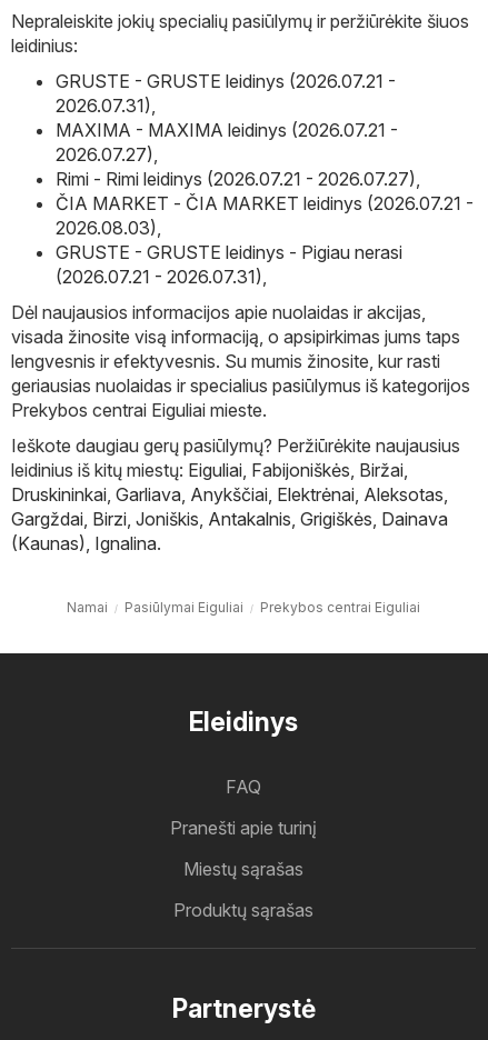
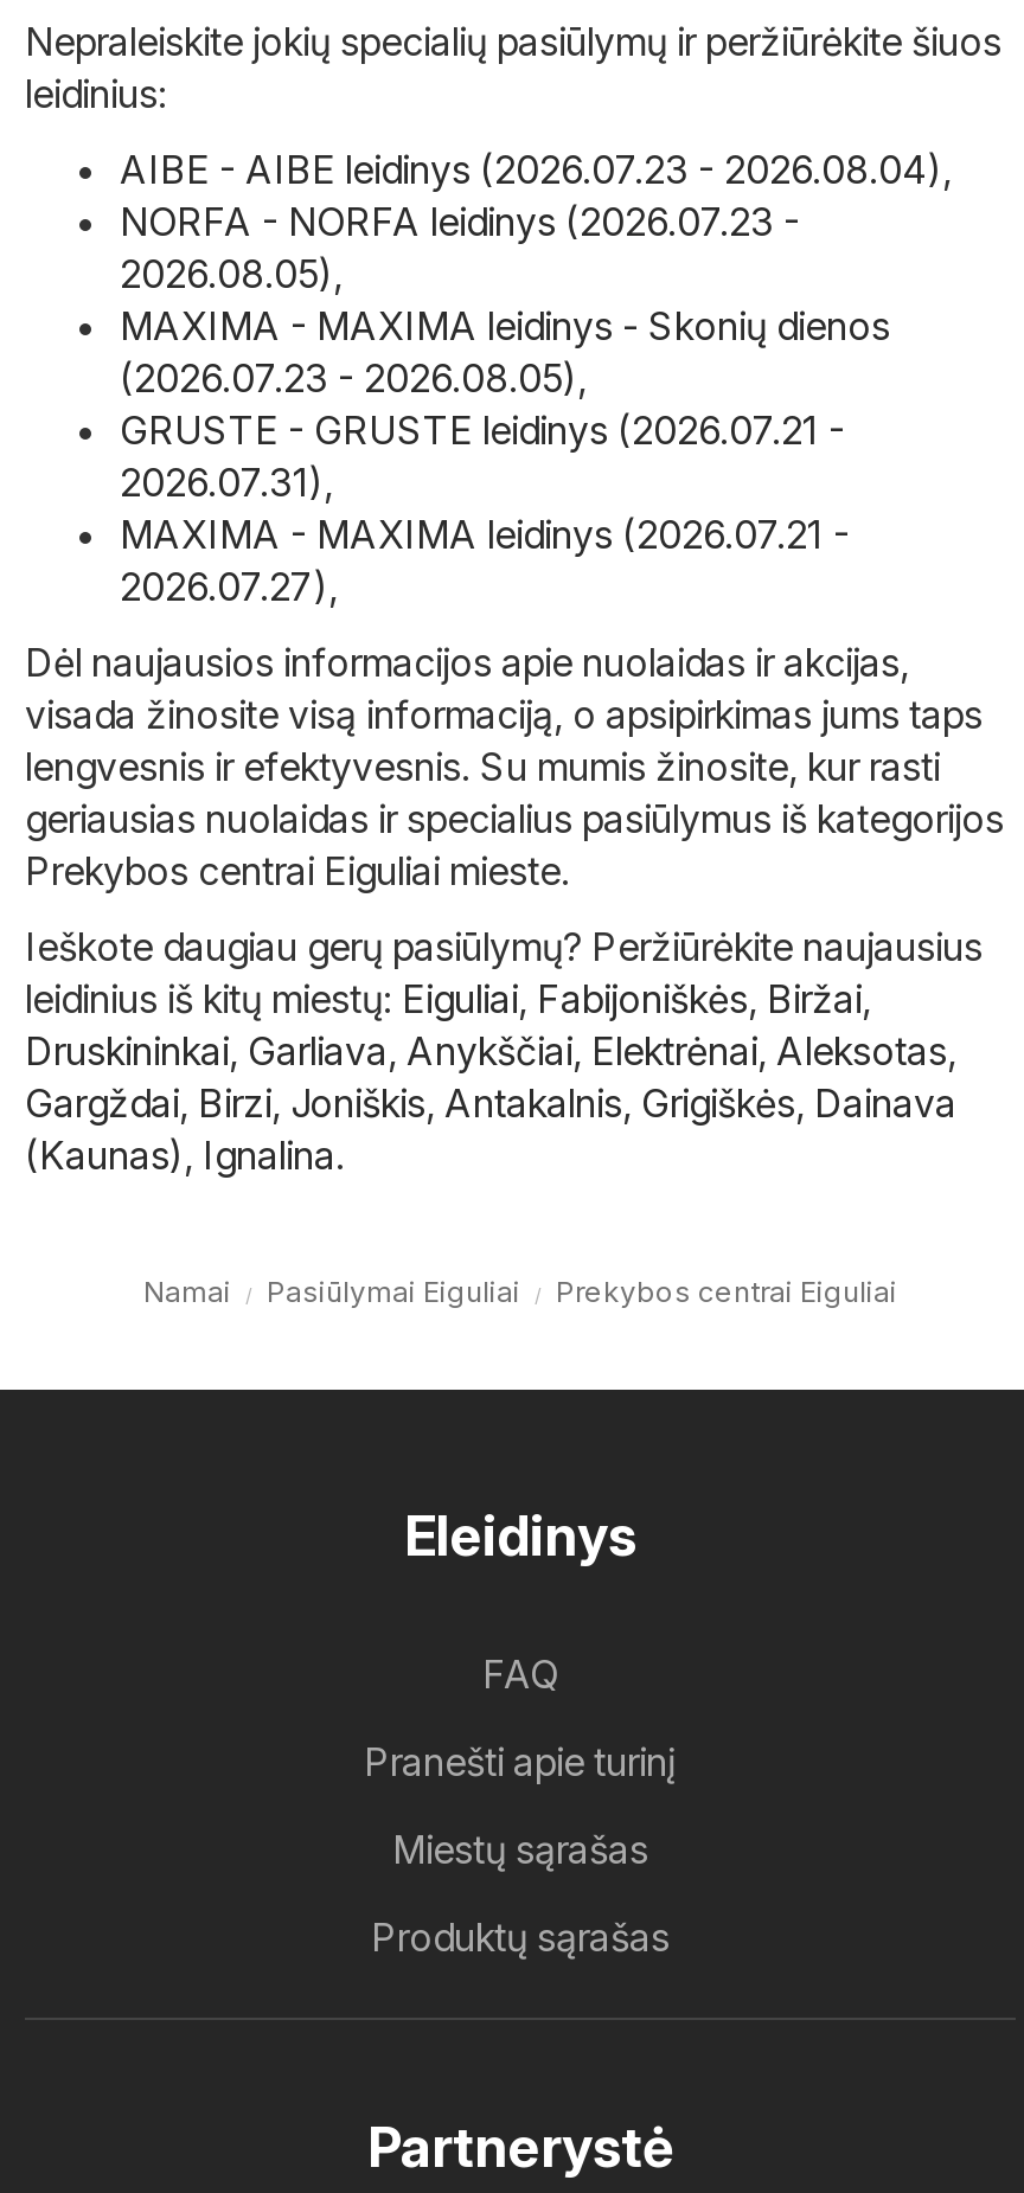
none -> [120,147,952,403] AIBE - AIBE leidinys (2026.07.23 - 2026.08.04), | NORFA - NORFA leidinys (2026.07.23 - | 2026.08.05), | MAXIMA - MAXIMA leidinys - Skonių dienos | (2026.07.23 - 2026.08.05),
moved [56,70,398,166] -> [120,408,850,611]: GRUSTE - GRUSTE leidinys (2026.07.21 - | 2026.07.31), | MAXIMA - MAXIMA leidinys (2026.07.21 - | 2026.07.27),
[56,168,474,288] Rimi - Rimi leidinys (2026.07.21 - 2026.07.27), | ČIA MARKET - ČIA MARKET leidinys (2026.07.21 - | 2026.08.03), | GRUSTE - GRUSTE leidinys - Pigiau nerasi | (2026.07.21 - 2026.07.31), -> none

